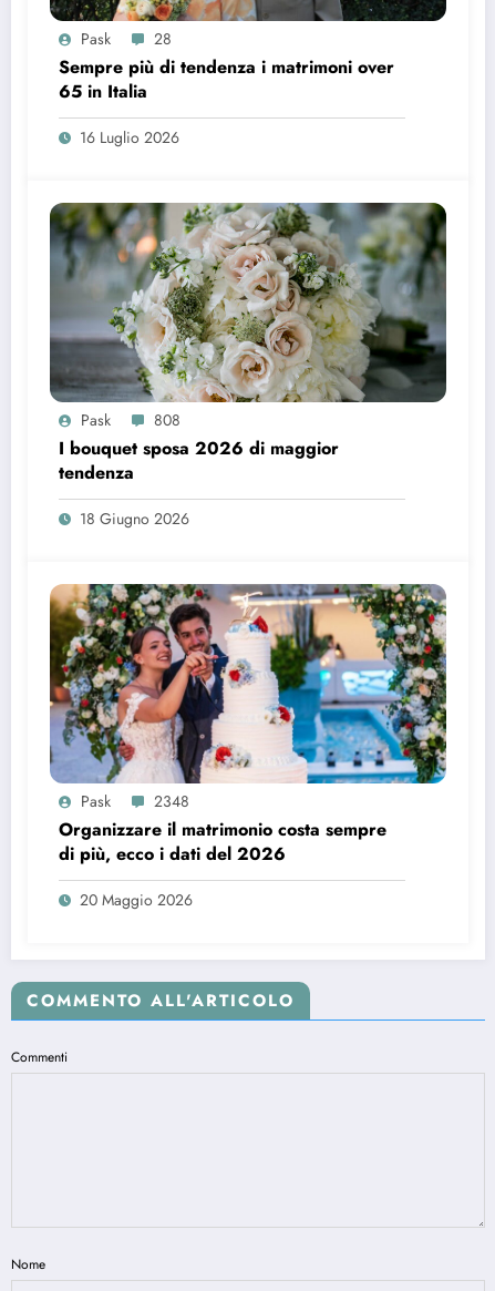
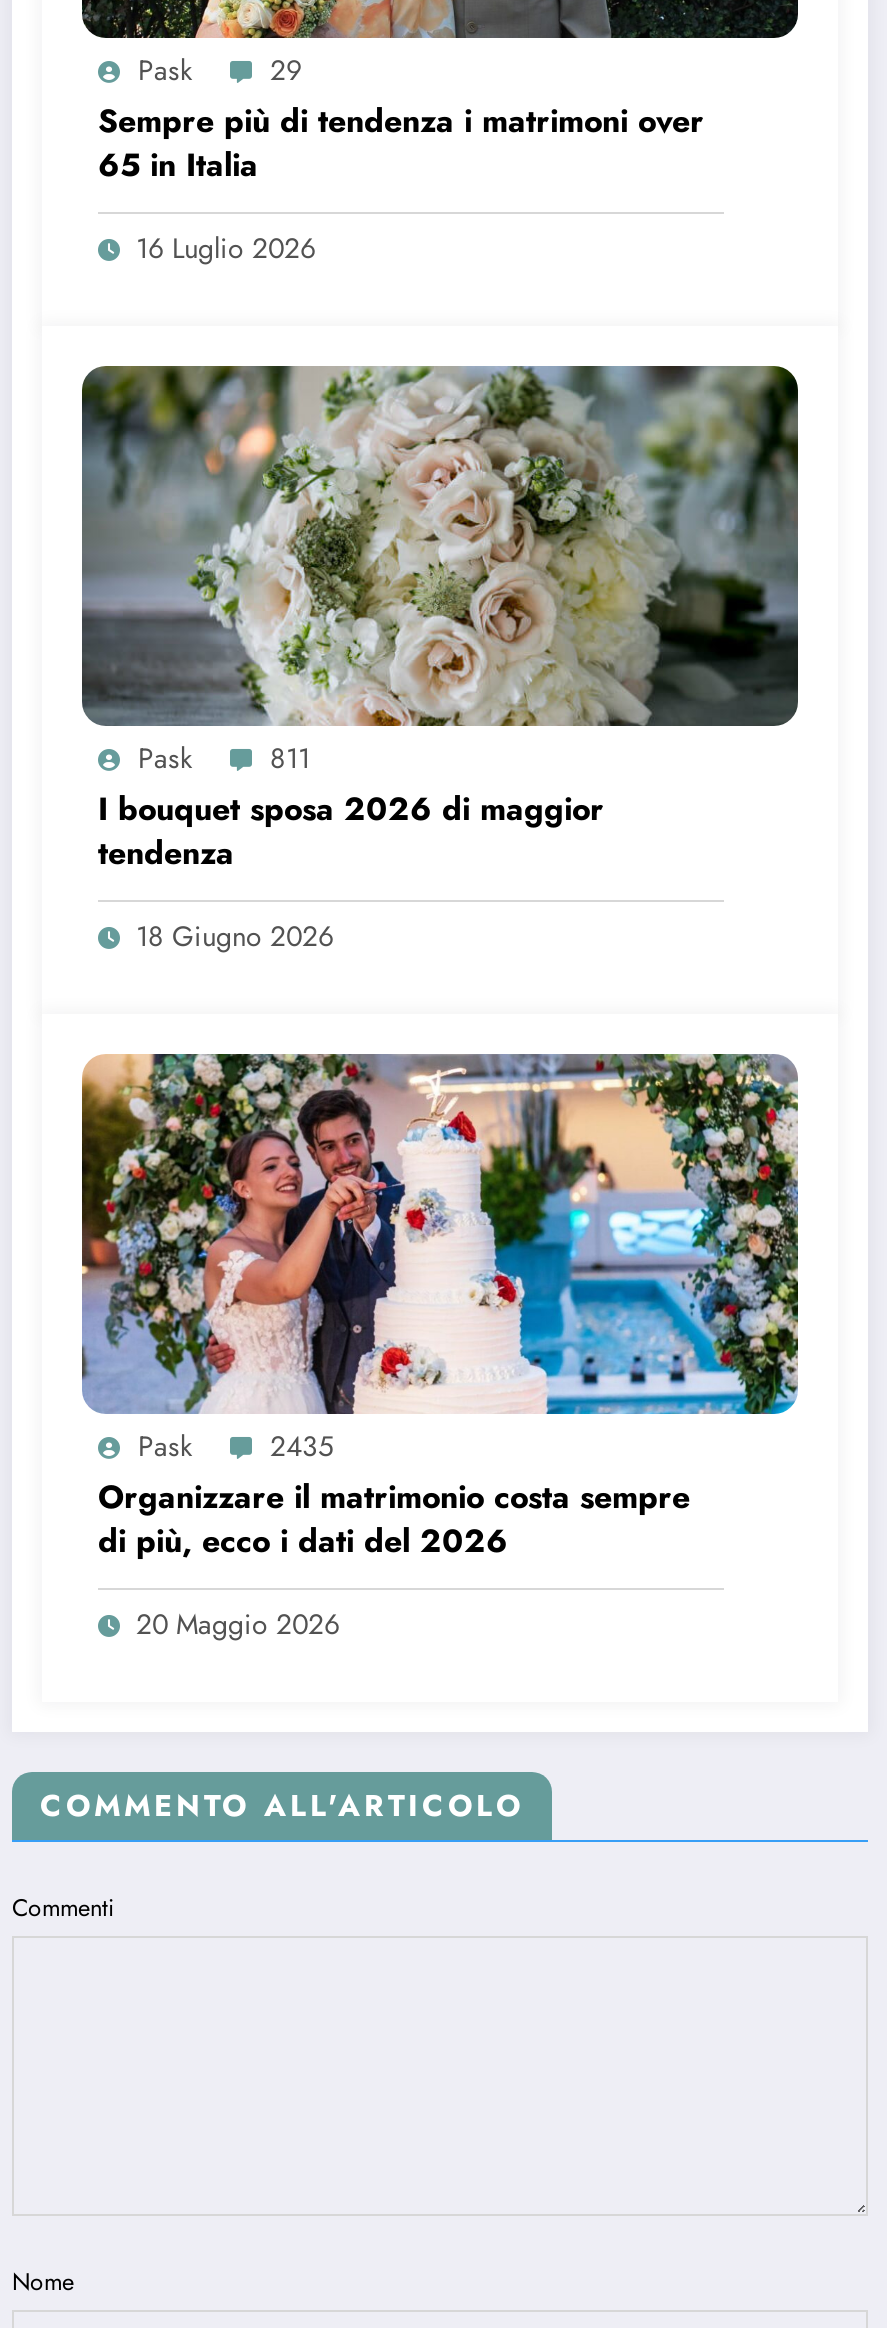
[81,28,172,50] Pask 28 -> [138,51,302,91] Pask 29
[81,409,181,432] Pask 808 -> [138,739,310,779] Pask 811
[81,791,189,813] Pask 2348 -> [138,1427,334,1467] Pask 2435

